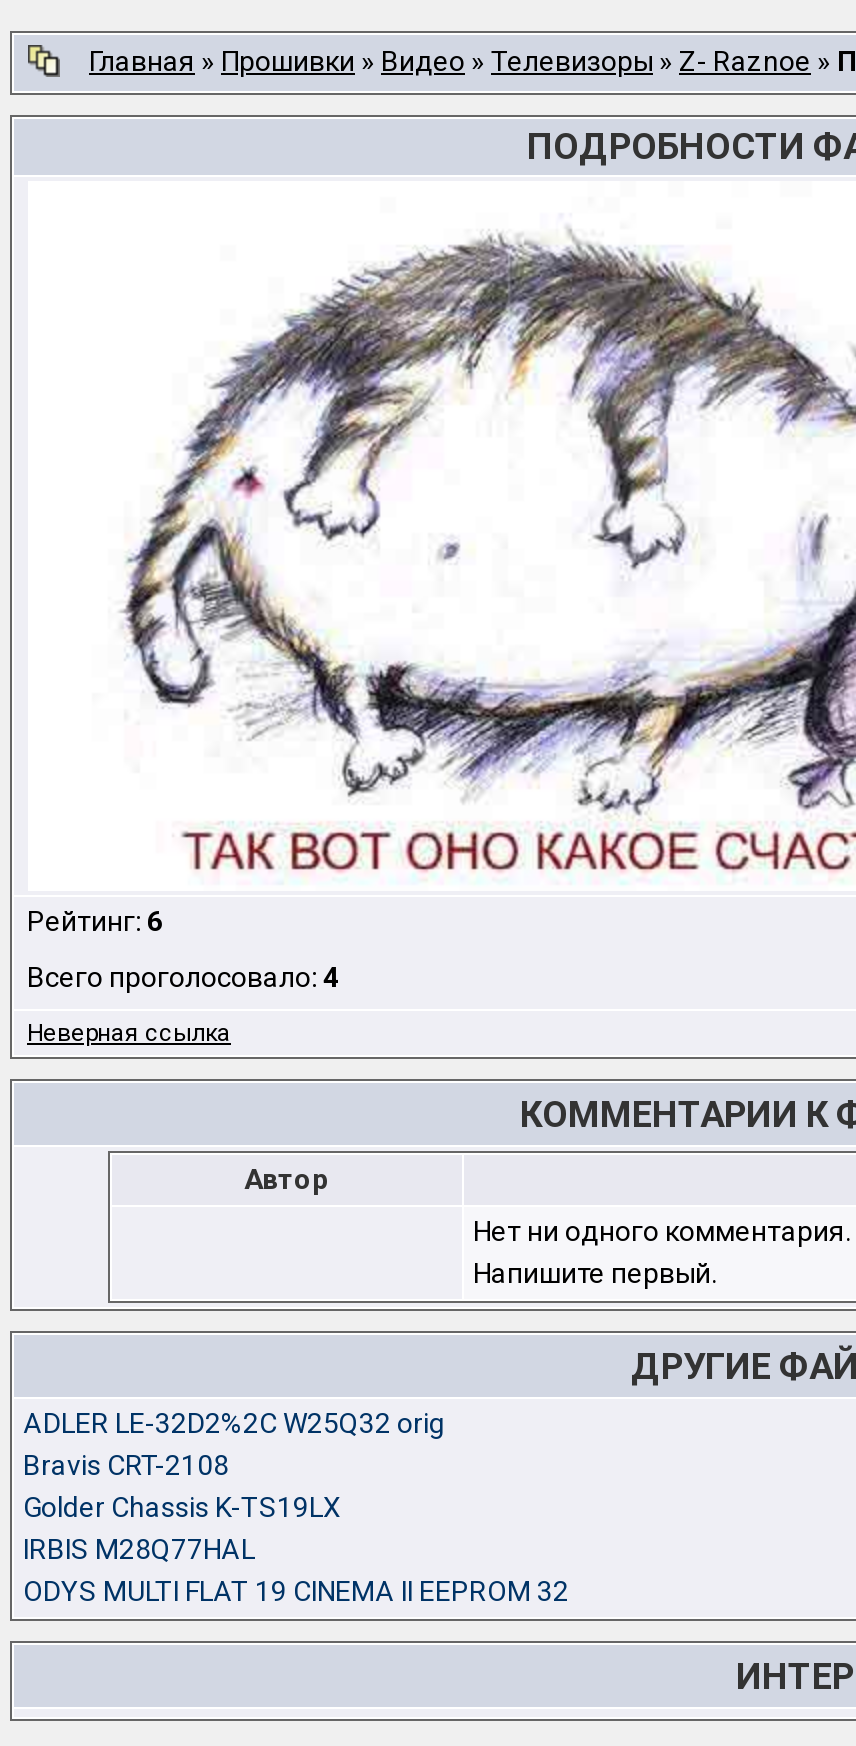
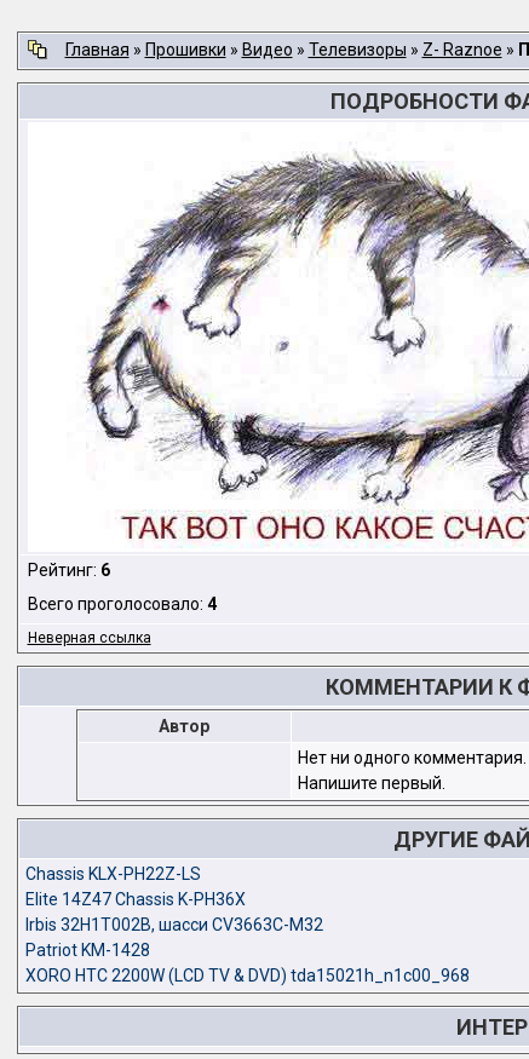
[23,1407,569,1607] ADLER LE-32D2%2C W25Q32 orig | Bravis CRT-2108 | Golder Chassis K-TS19LX | IRBIS M28Q77HAL | ODYS MULTI FLAT 19 CINEMA II EEPROM 32 -> [25,864,469,985] Chassis KLX-PH22Z-LS | Elite 14Z47 Chassis K-PH36X | Irbis 32H1T002B, шасси CV3663C-M32 | Patriot KM-1428 | XORO HTC 2200W (LCD TV & DVD) tda15021h_n1c00_968

